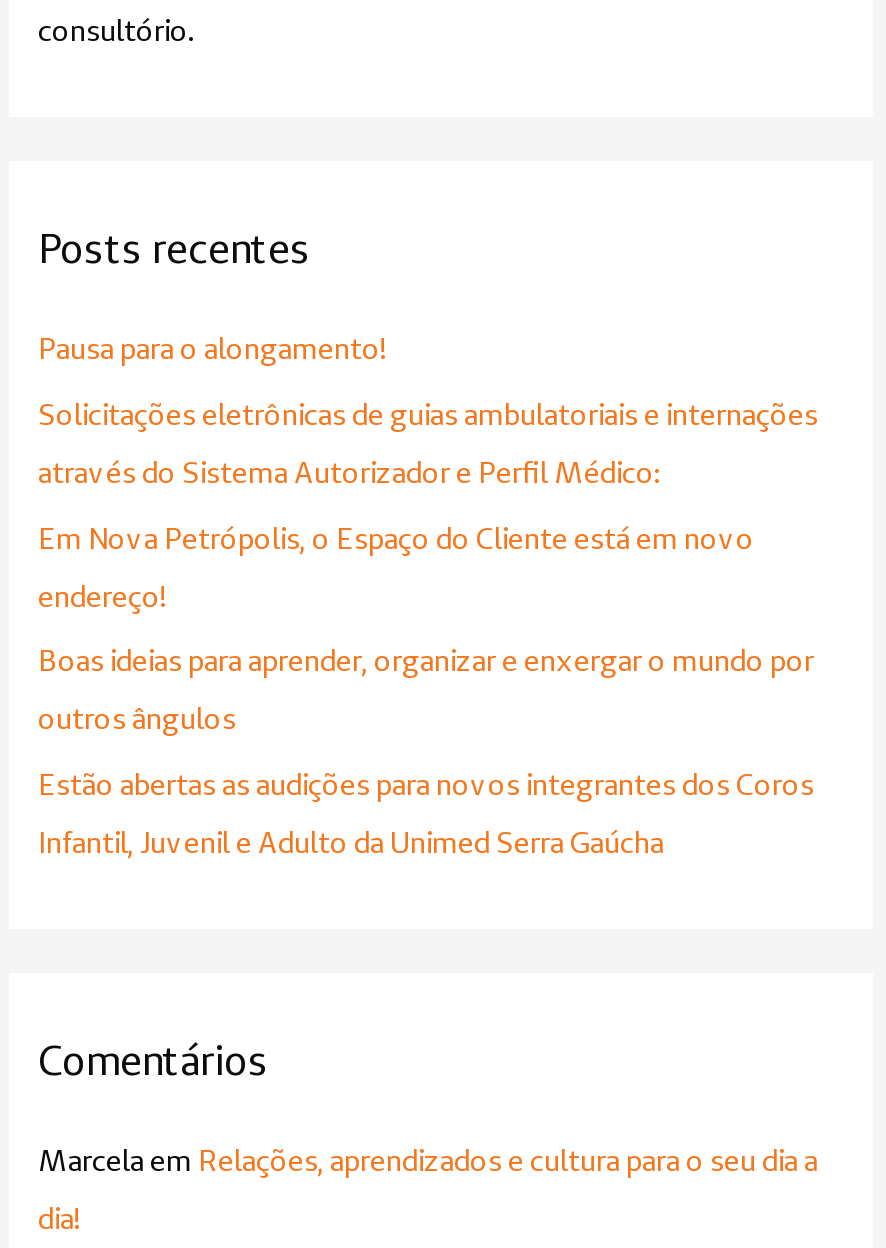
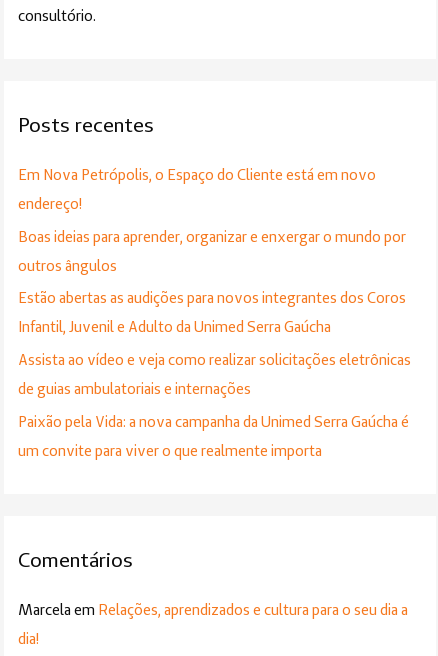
[38,330,818,491] Pausa para o alongamento! | Solicitações eletrônicas de guias ambulatoriais e internações | através do Sistema Autorizador e Perfil Médico: -> none
moved [38,518,814,861] -> [18,165,406,336]: Em Nova Petrópolis, o Espaço do Cliente está em novo | endereço! | Boas ideias para aprender, organizar e enxergar o mundo por | outros ângulos | Estão abertas as audições para novos integrantes dos Coros | Infantil, Juvenil e Adulto da Unimed Serra Gaúcha
none -> [18,350,411,459] Assista ao vídeo e veja como realizar solicitações eletrônicas | de guias ambulatoriais e internações | Paixão pela Vida: a nova campanha da Unimed Serra Gaúcha é | um convite para viver o que realmente importa

